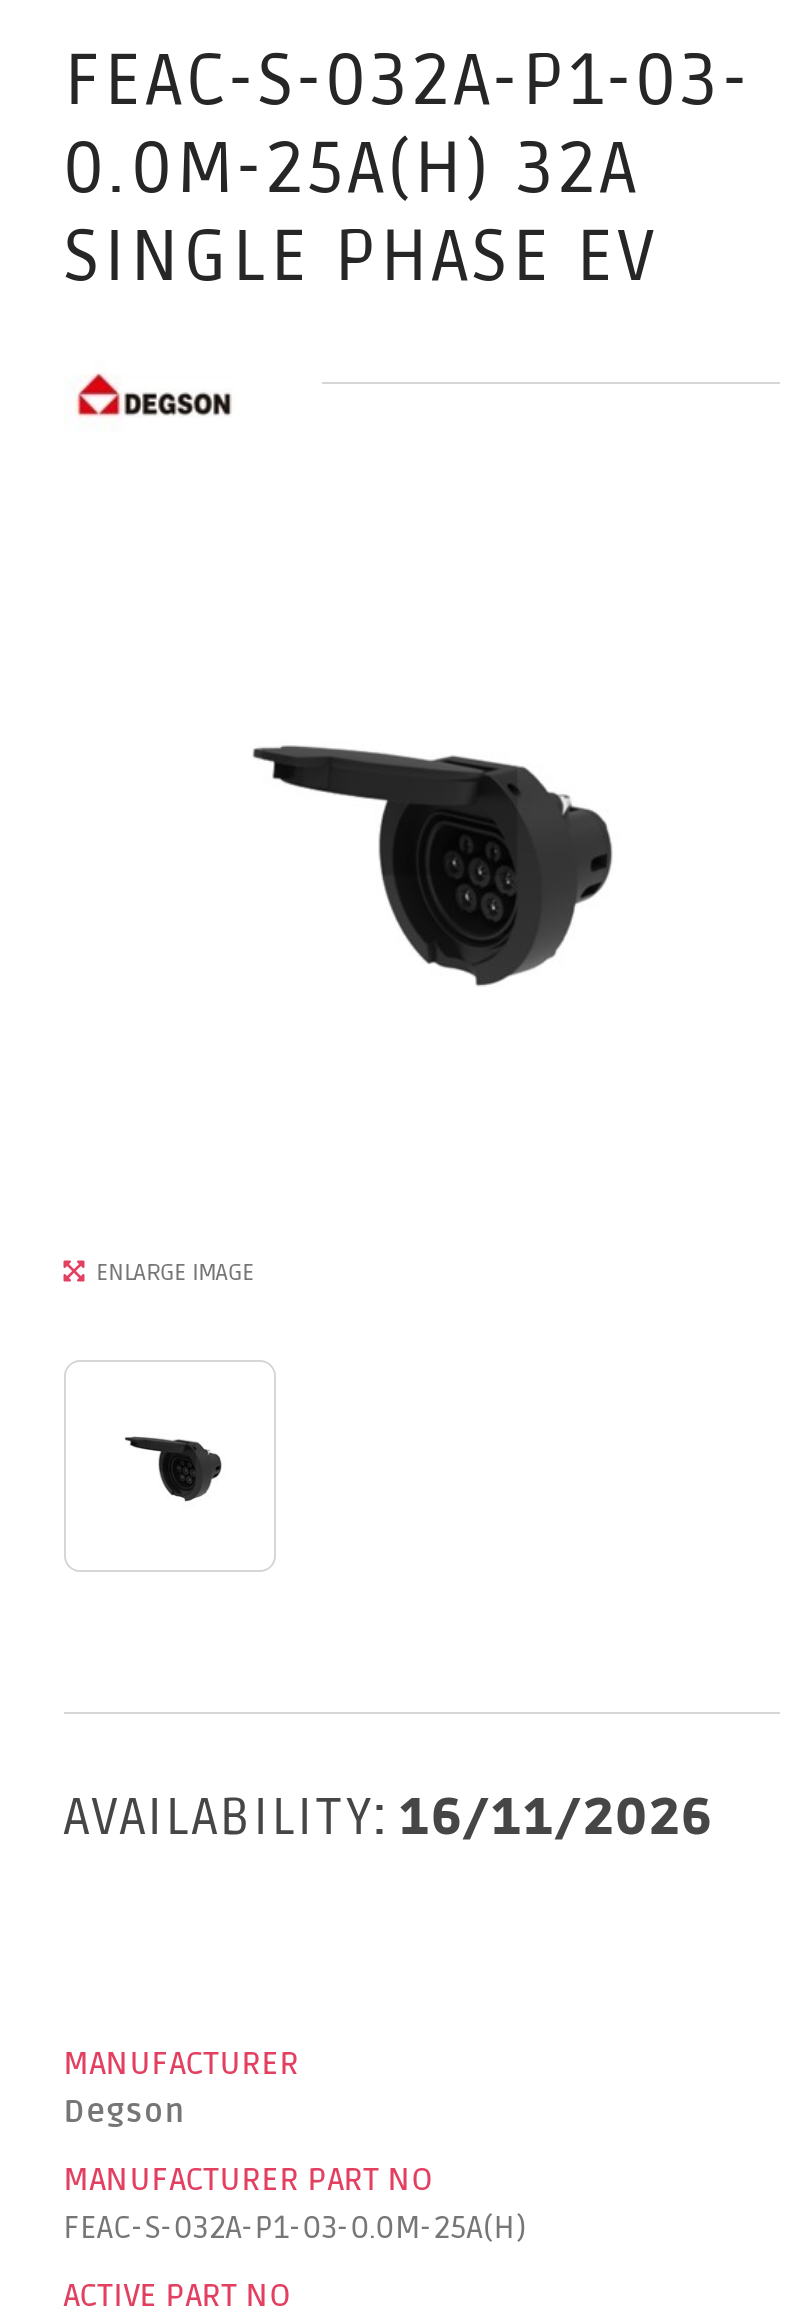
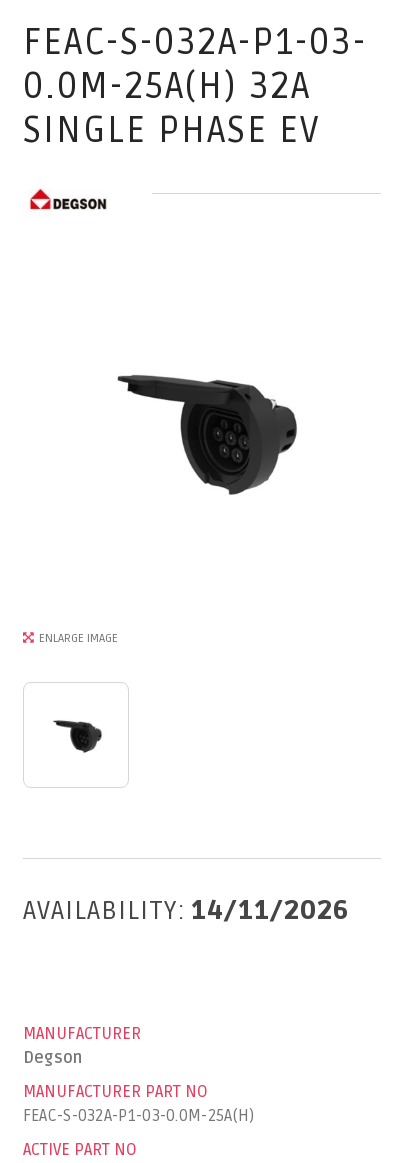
[64,1786,714,1850] AVAILABILITY: 16/11/2026 -> [23,895,349,927] AVAILABILITY: 14/11/2026

